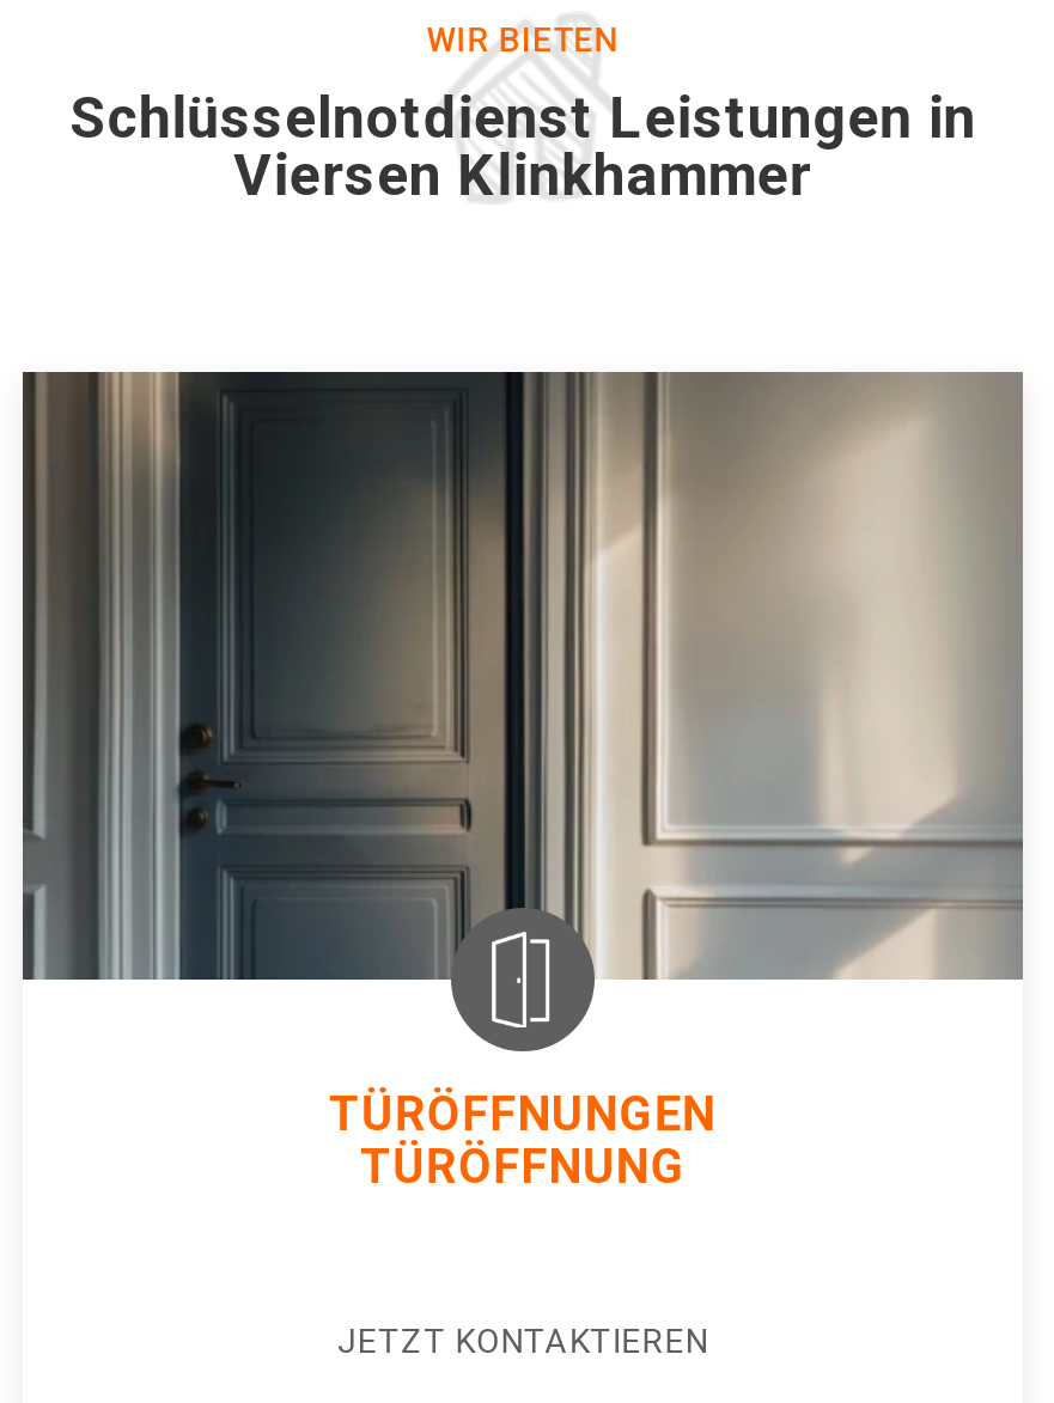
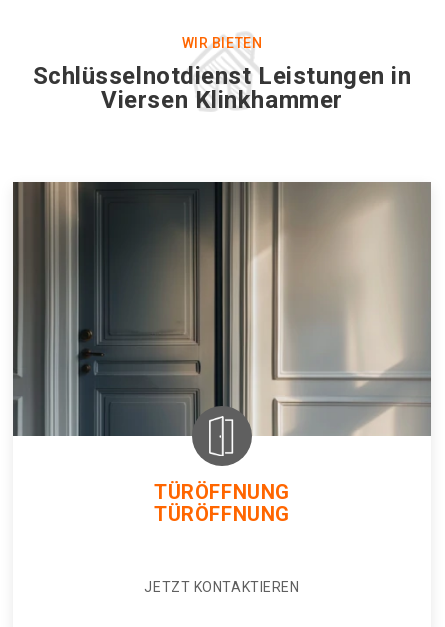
[329,1085,716,1142] TÜRÖFFNUNGEN -> [154,480,290,504] TÜRÖFFNUNG

